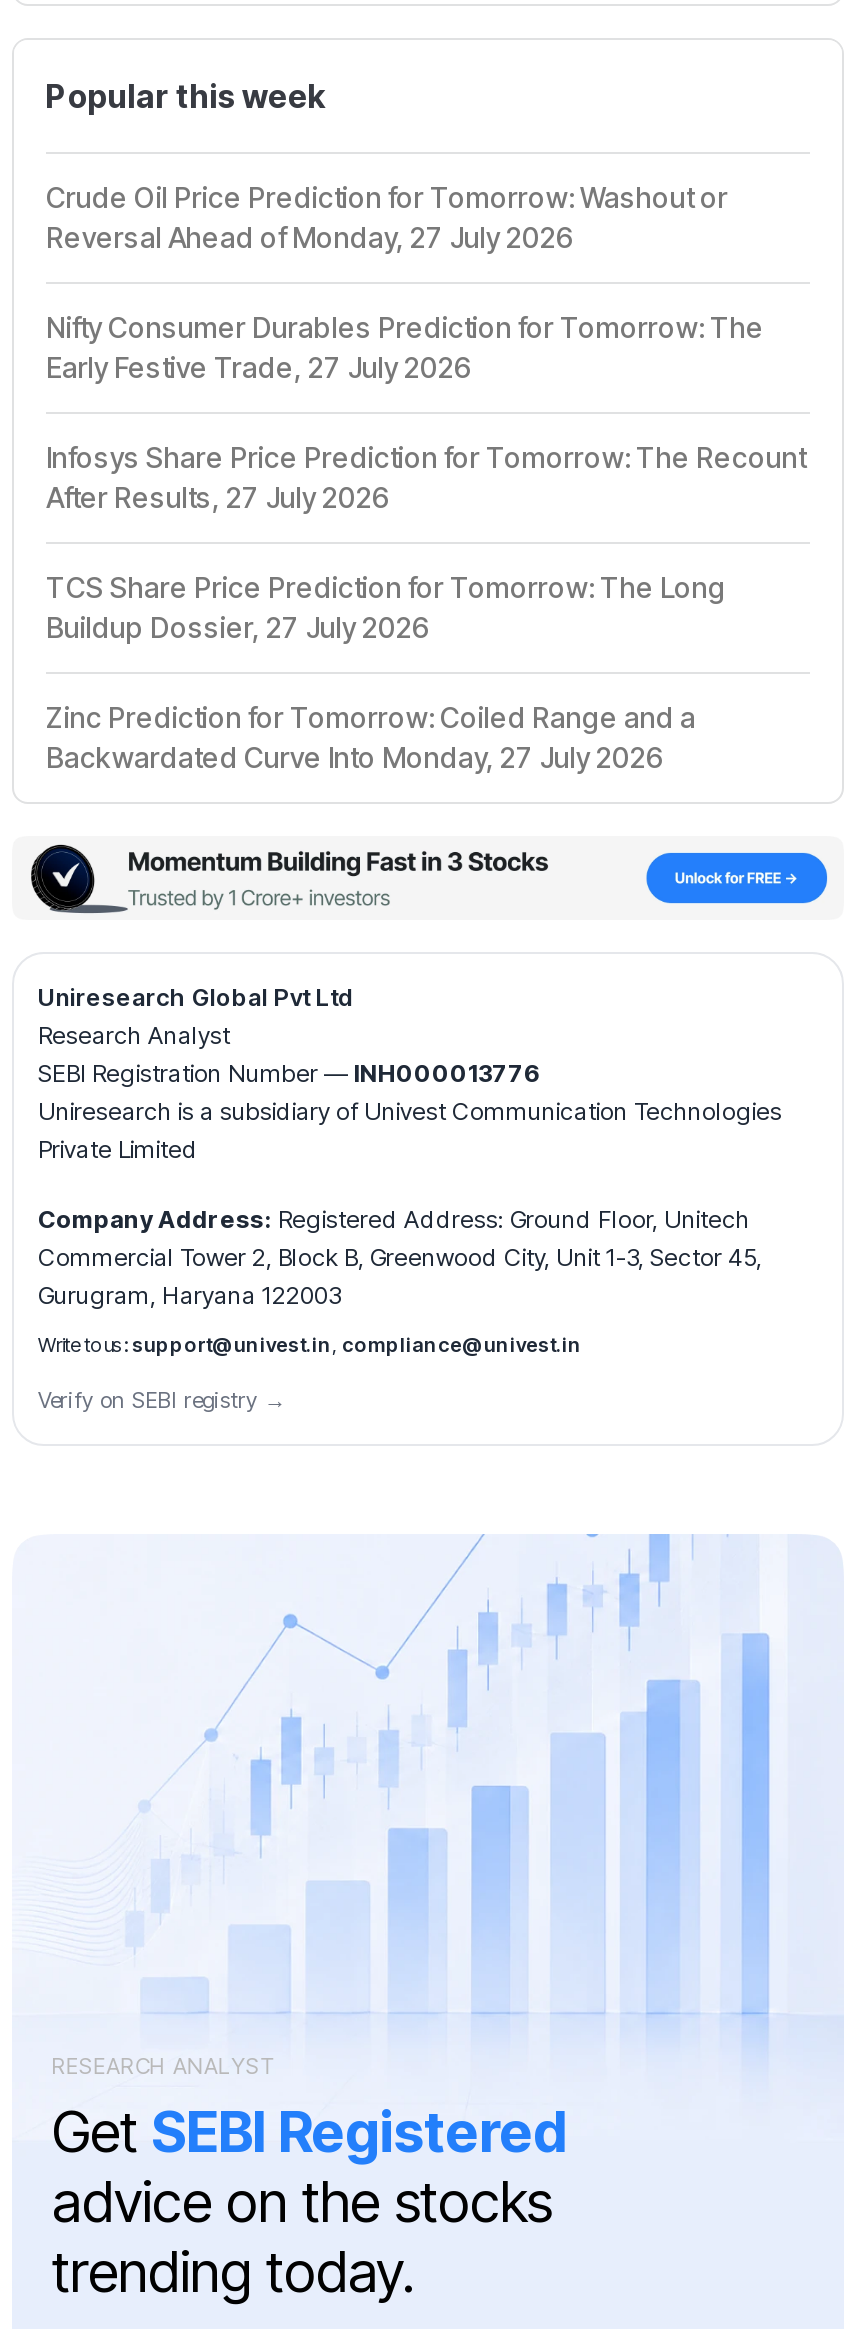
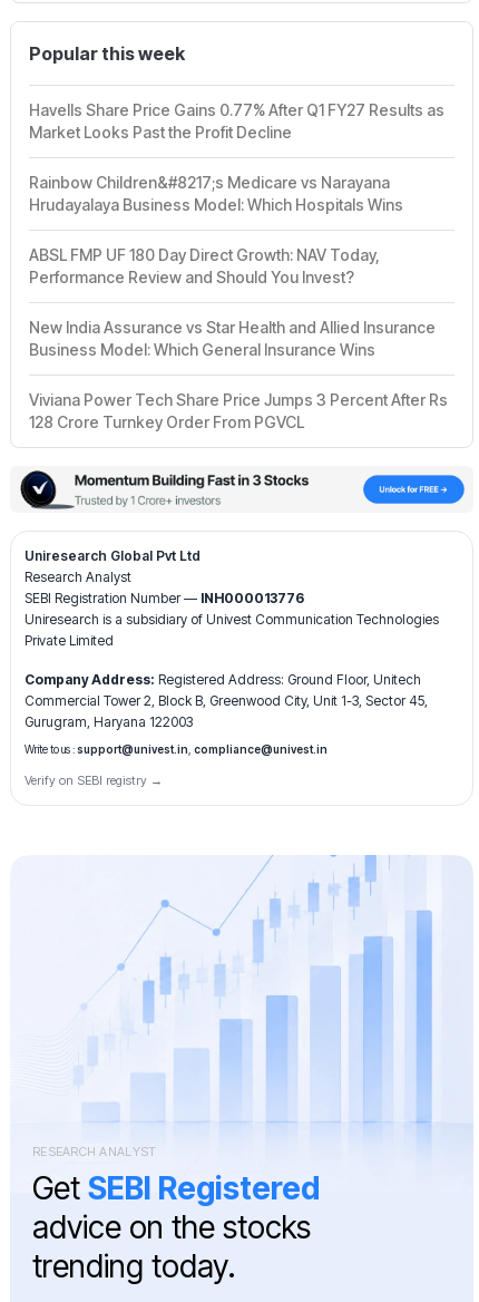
[46,180,728,254] Crude Oil Price Prediction for Tomorrow: Washout or | Reversal Ahead of Monday, 27 July 2026 -> [29,100,444,142] Havells Share Price Gains 0.77% After Q1 FY27 Results as | Market Looks Past the Profit Decline
[46,310,764,384] Nifty Consumer Durables Prediction for Tomorrow: The | Early Festive Trade, 27 July 2026 -> [29,173,403,214] Rainbow Children&#8217;s Medicare vs Narayana | Hrudayalaya Business Model: Which Hospitals Wins
[46,440,806,514] Infosys Share Price Prediction for Tomorrow: The Recount | After Results, 27 July 2026 -> [29,245,380,287] ABSL FMP UF 180 Day Direct Growth: NAV Today, | Performance Review and Should You Invest?
[46,570,726,644] TCS Share Price Prediction for Tomorrow: The Long | Buildup Dossier, 27 July 2026 -> [29,318,436,359] New India Assurance vs Star Health and Allied Insurance | Business Model: Which General Insurance Wins
[46,700,696,774] Zinc Prediction for Tomorrow: Coiled Range and a | Backwardated Curve Into Monday, 27 July 2026 -> [29,390,448,432] Viviana Power Tech Share Price Jumps 3 Percent After Rs | 128 Crore Turnkey Order From PGVCL

